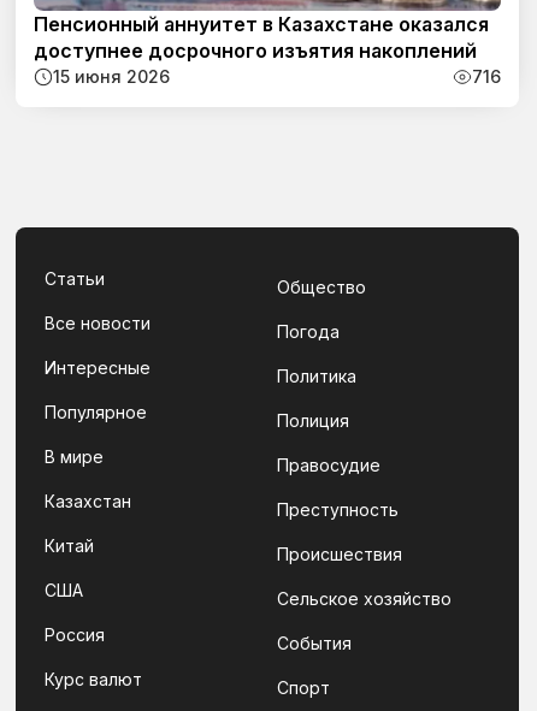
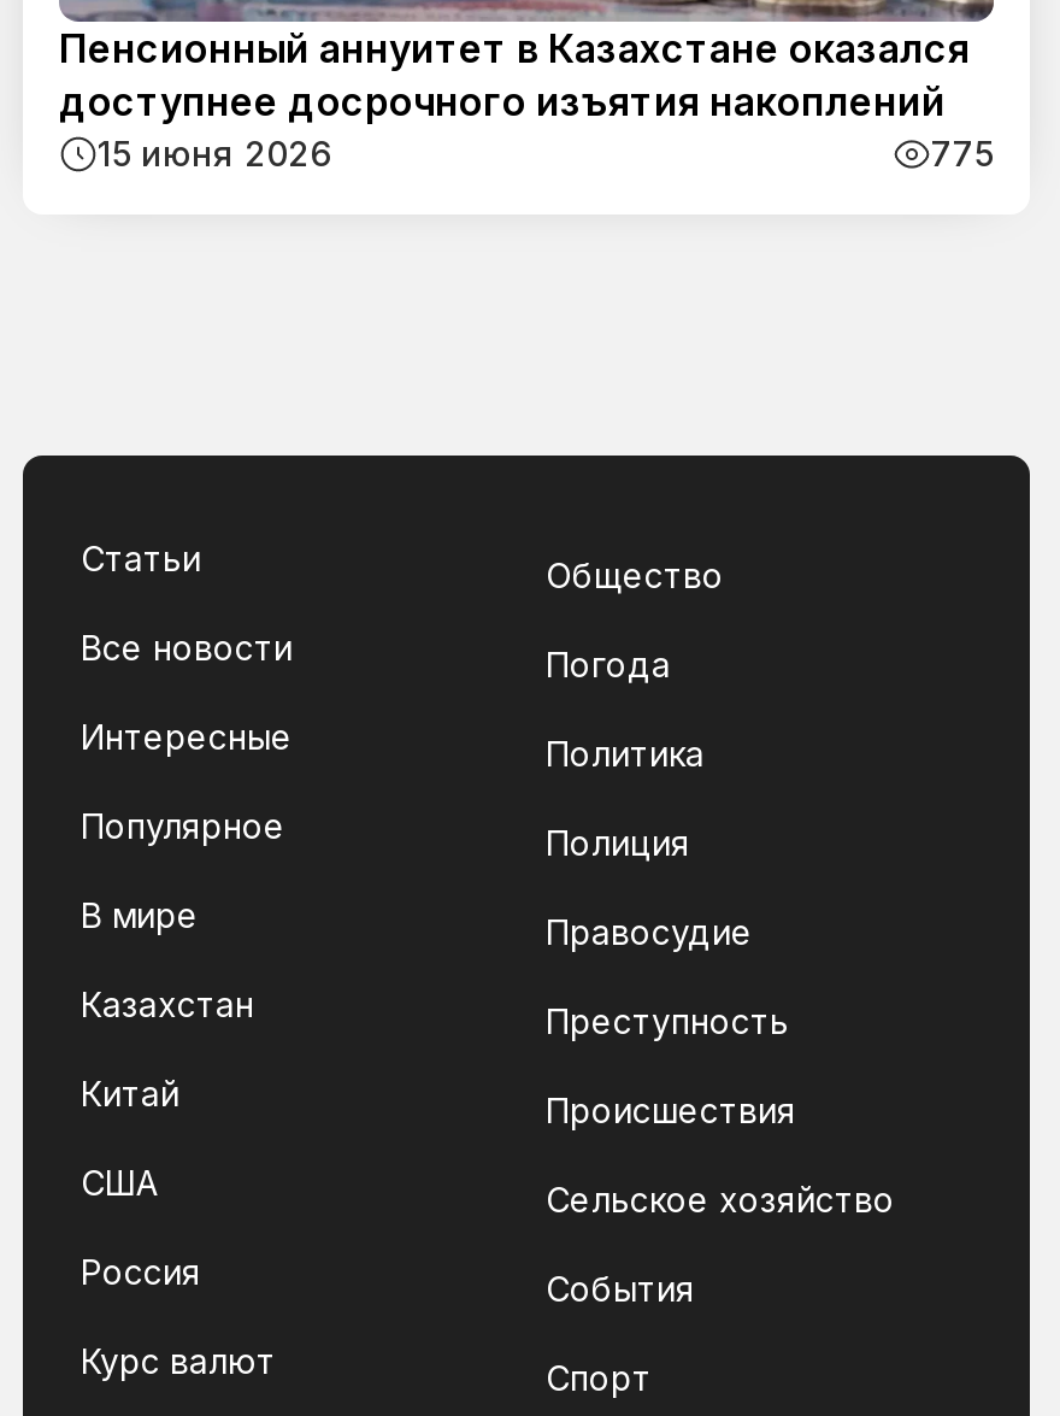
[472,66,501,87] 716 -> [931,133,994,174] 775

